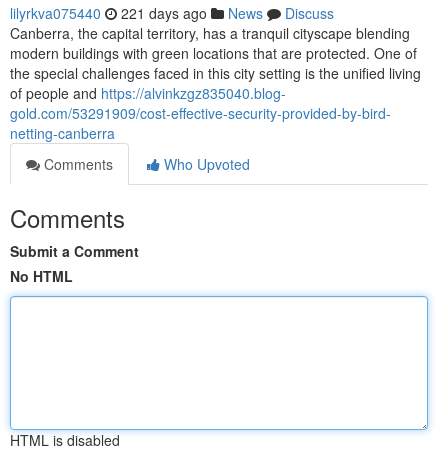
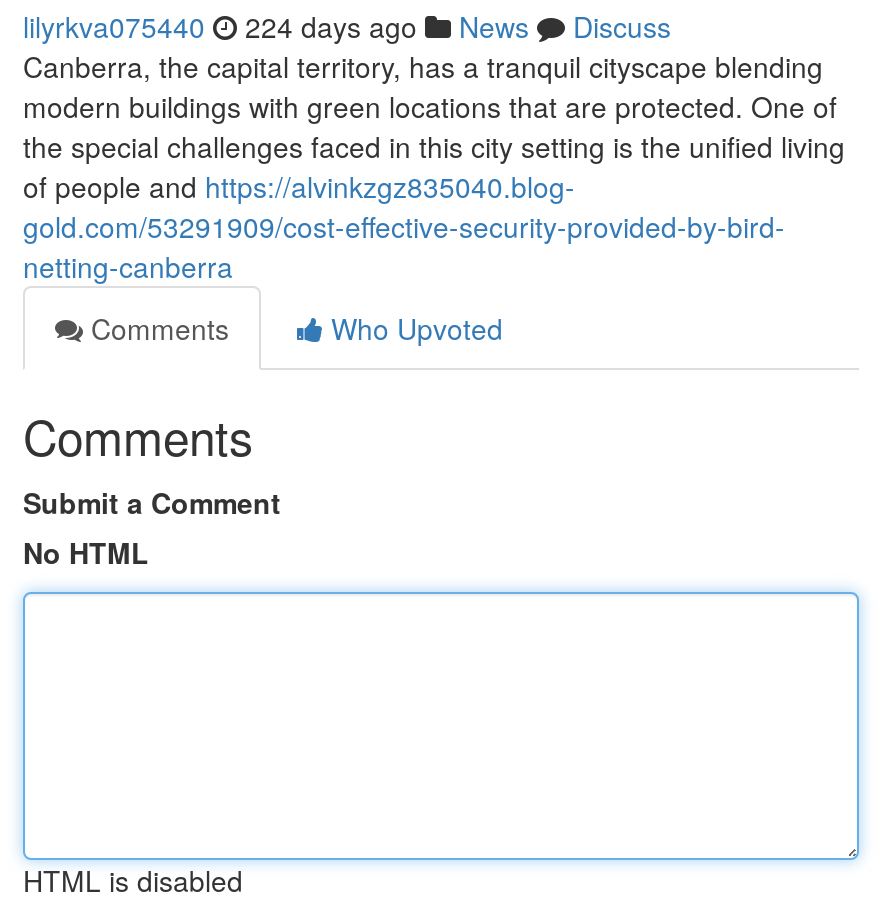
[10,3,334,23] lilyrkva075440 221 days ago News Discuss -> [23,6,671,46] lilyrkva075440 224 days ago News Discuss

